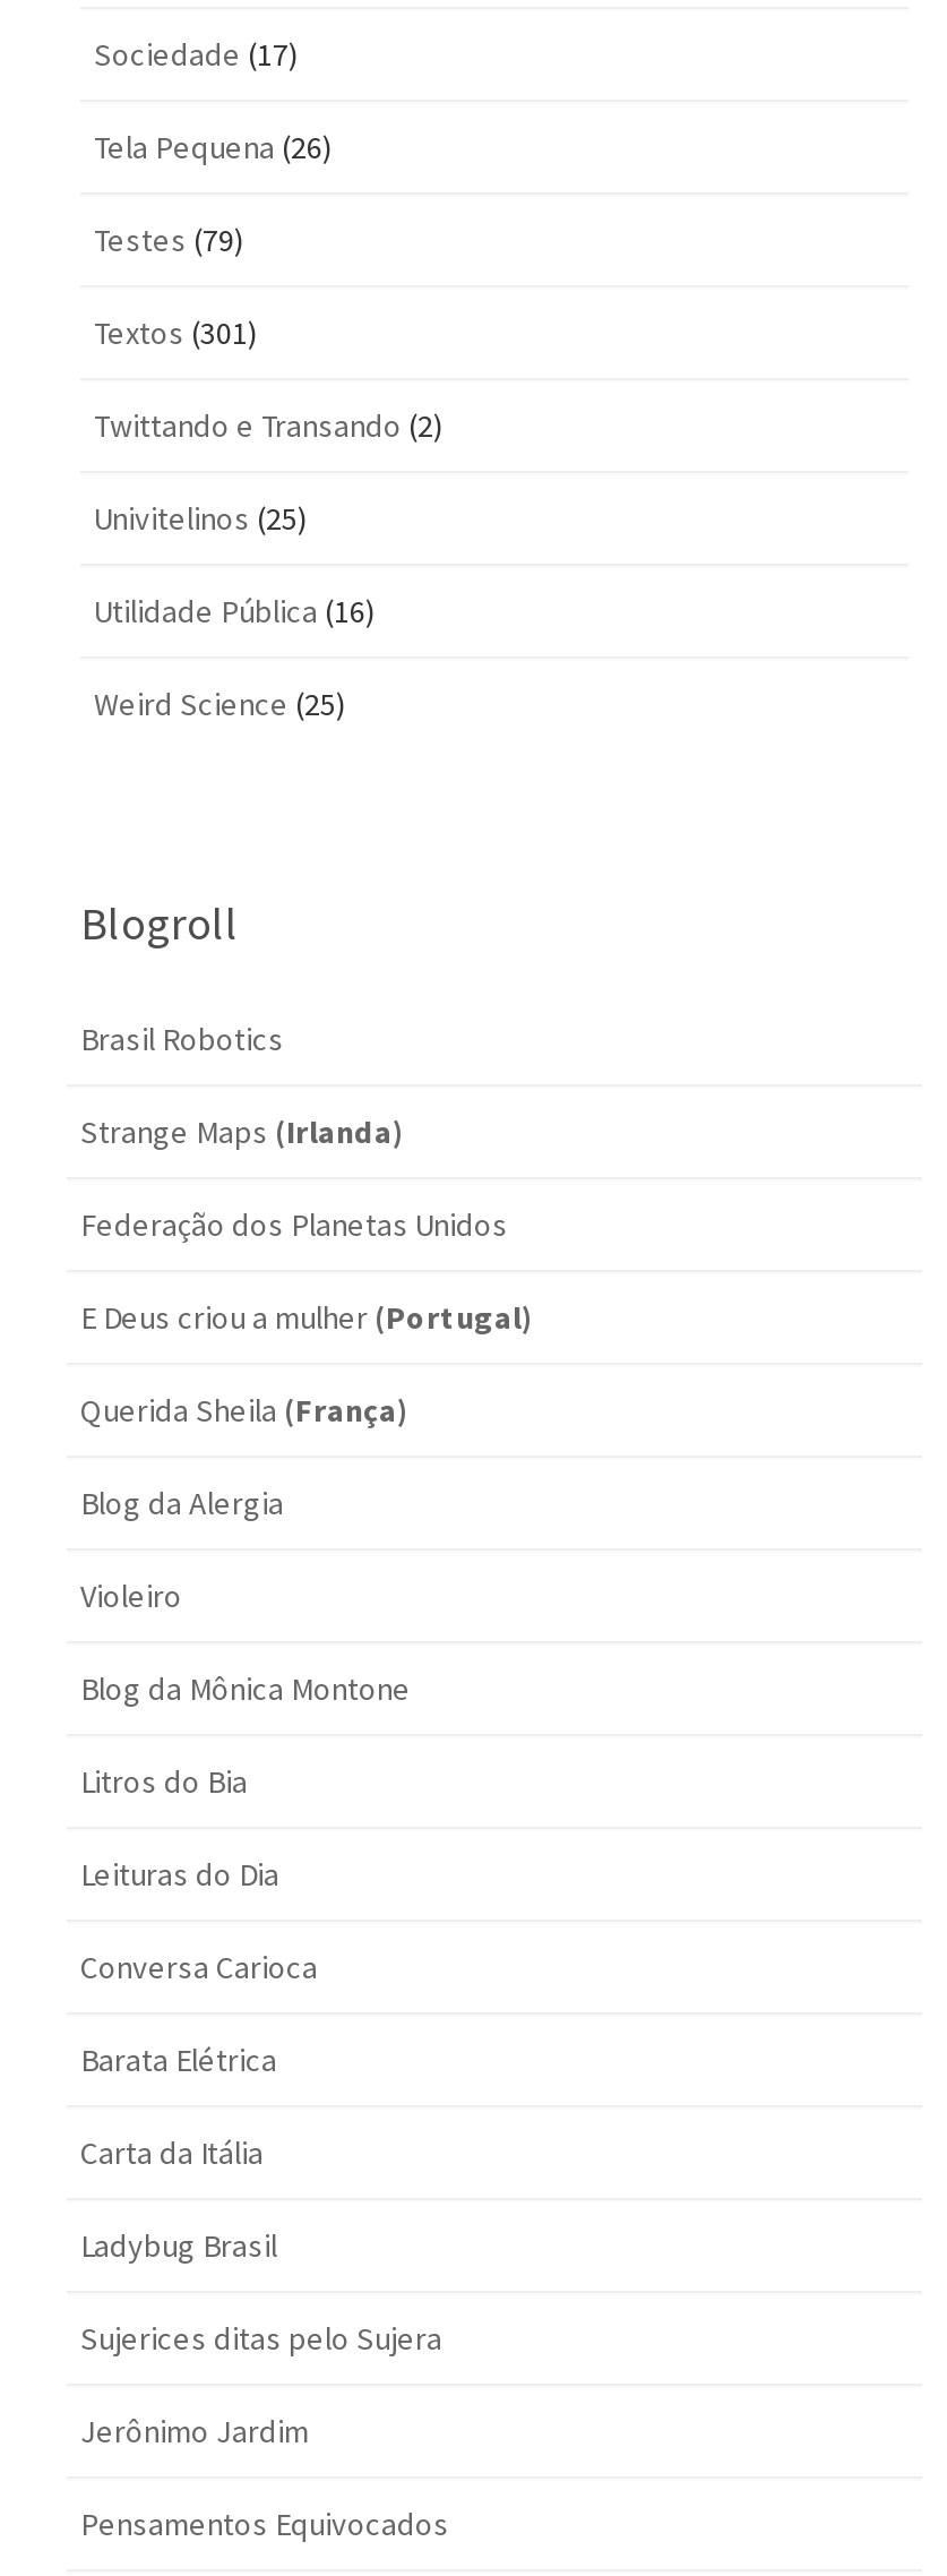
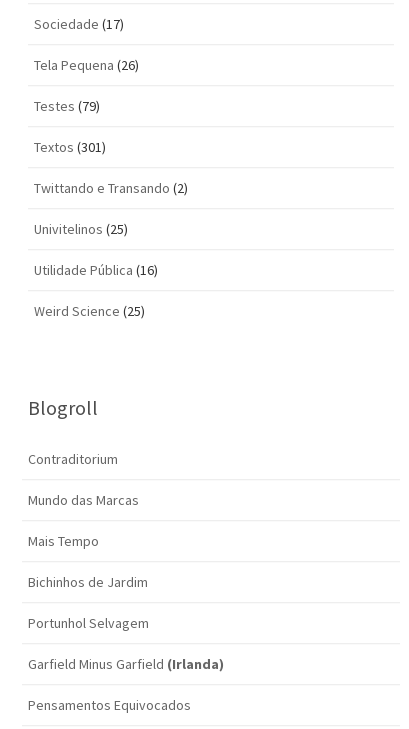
[80,1019,533,2452] Brasil Robotics | Strange Maps (Irlanda) | Federação dos Planetas Unidos | E Deus criou a mulher (Portugal) | Querida Sheila (França) | Blog da Alergia | Violeiro | Blog da Mônica Montone | Litros do Bia | Leituras do Dia | Conversa Carioca | Barata Elétrica | Carta da Itália | Ladybug Brasil | Sujerices ditas pelo Sujera | Jerônimo Jardim -> [28,450,224,673] Contraditorium | Mundo das Marcas | Mais Tempo | Bichinhos de Jardim | Portunhol Selvagem | Garfield Minus Garfield (Irlanda)

